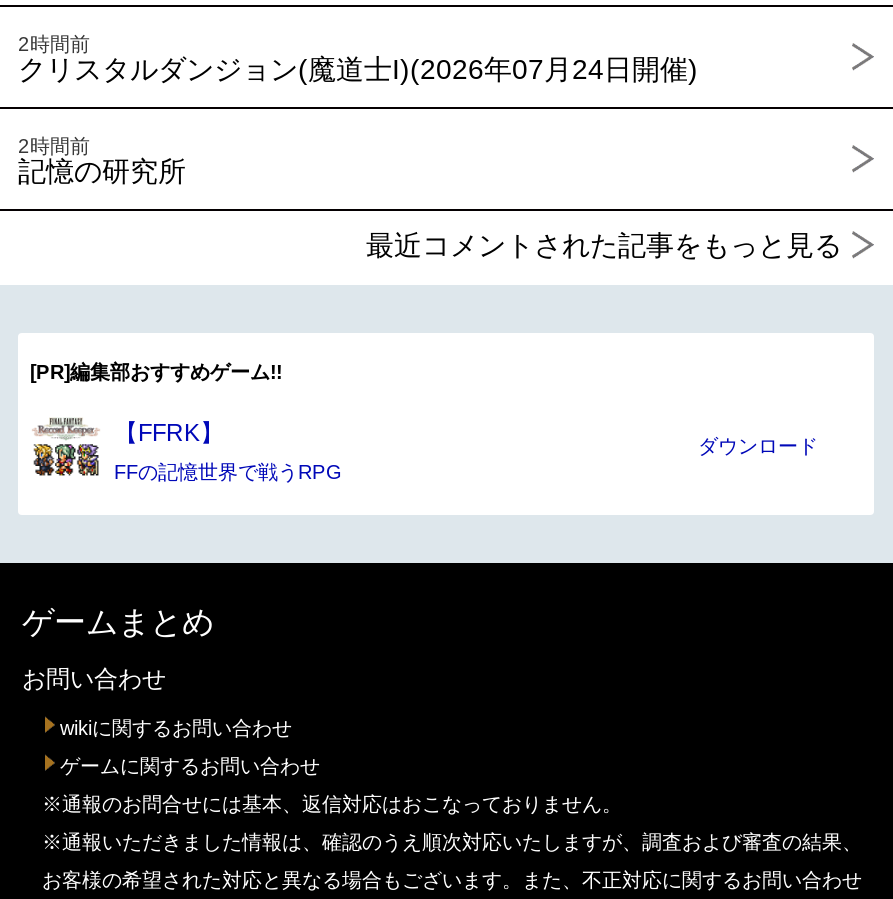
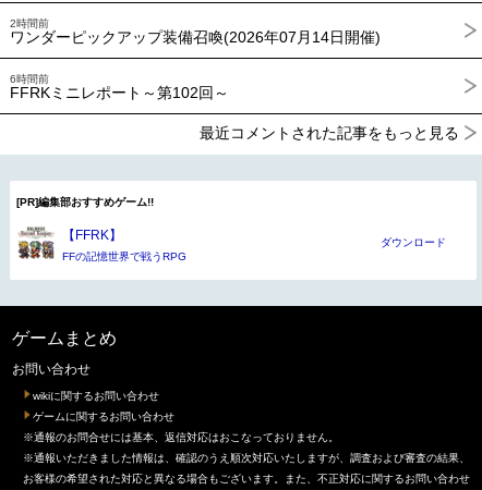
[18,52,698,84] クリスタルダンジョン(魔道士I)(2026年07月24日開催) -> [10,28,381,45] ワンダーピックアップ装備召喚(2026年07月14日開催)
[18,134,186,186] 2時間前 | 記憶の研究所 -> [10,72,229,101] 6時間前 | FFRKミニレポート～第102回～

